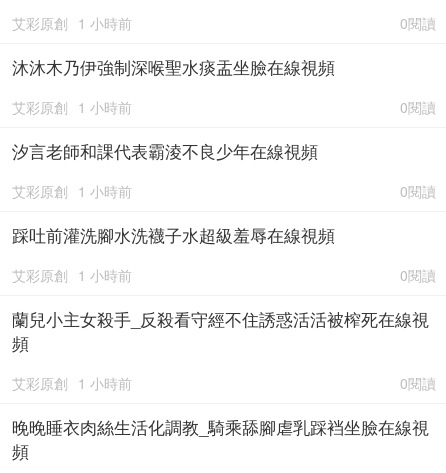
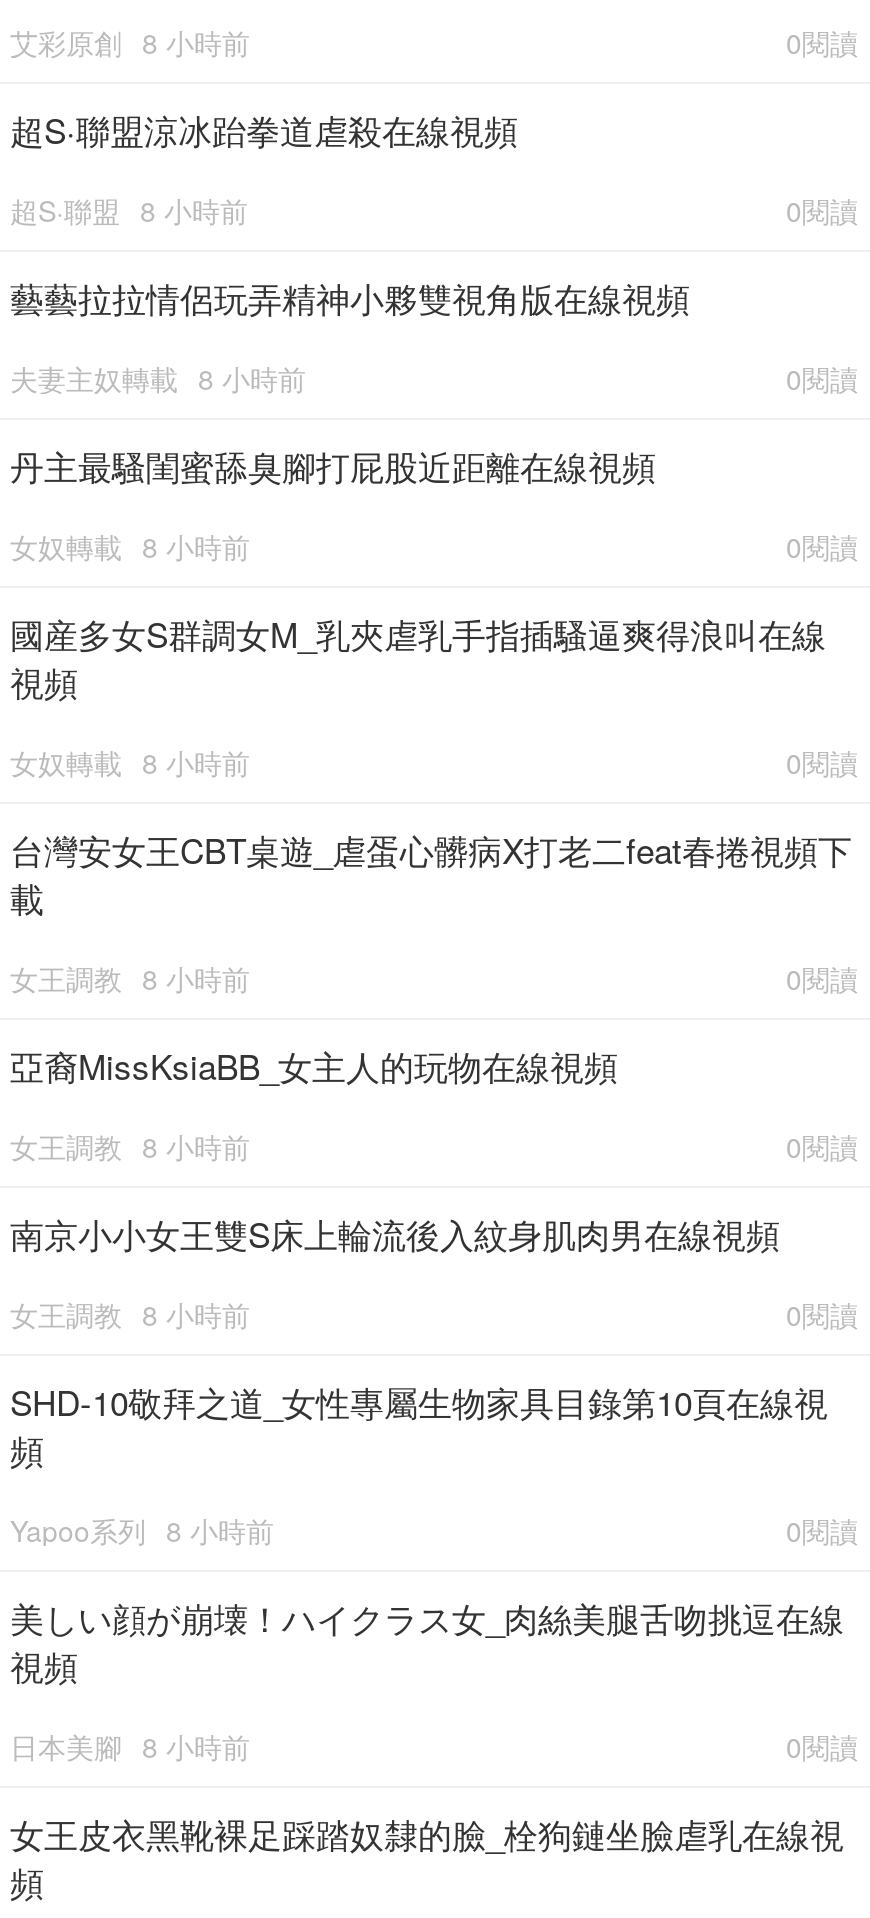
[12,13,132,33] 艾彩原創 1 小時前 -> [10,22,250,62] 艾彩原創 8 小時前
[12,54,335,79] 沐沐木乃伊強制深喉聖水痰盂坐臉在線視頻 -> [10,104,518,154] 超S·聯盟涼冰跆拳道虐殺在線視頻
[12,97,132,117] 艾彩原創 1 小時前 -> [10,190,248,230] 超S·聯盟 8 小時前
[12,138,318,163] 汐言老師和課代表霸淩不良少年在線視頻 -> [10,272,690,322] 藝藝拉拉情侶玩弄精神小夥雙視角版在線視頻
[12,181,132,201] 艾彩原創 1 小時前 -> [10,358,306,398] 夫妻主奴轉載 8 小時前
[12,222,335,247] 踩吐前灌洗腳水洗襪子水超級羞辱在線視頻 -> [10,440,656,490] 丹主最騷閨蜜舔臭腳打屁股近距離在線視頻
[12,265,429,331] 艾彩原創 1 小時前 | 蘭兒小主女殺手_反殺看守經不住誘惑活活被榨死在線視 -> [10,526,858,1426] 女奴轉載 8 小時前 | 國産多女S群調女M_乳夾虐乳手指插騷逼爽得浪叫在線 | 視頻 | 0閱讀 | 女奴轉載 8 小時前 | 台灣安女王CBT桌遊_虐蛋心髒病X打老二feat春捲視頻下 | 載 | 0閱讀 | 女王調教 8 小時前 | 亞裔MissKsiaBB_女主人的玩物在線視頻 | 0閱讀 | 女王調教 8 小時前 | 南京小小女王雙S床上輪流後入紋身肌肉男在線視頻 | 0閱讀 | 女王調教 8 小時前 | SHD-10敬拜之道_女性專屬生物家具目錄第10頁在線視
[12,373,429,439] 艾彩原創 1 小時前 | 晚晚睡衣肉絲生活化調教_騎乘舔腳虐乳踩裆坐臉在線視 -> [10,1510,858,1858] Yapoo系列 8 小時前 | 美しい顔が崩壊！ハイクラス女_肉絲美腿舌吻挑逗在線 | 視頻 | 0閱讀 | 日本美腳 8 小時前 | 女王皮衣黑靴裸足踩踏奴隸的臉_栓狗鏈坐臉虐乳在線視

